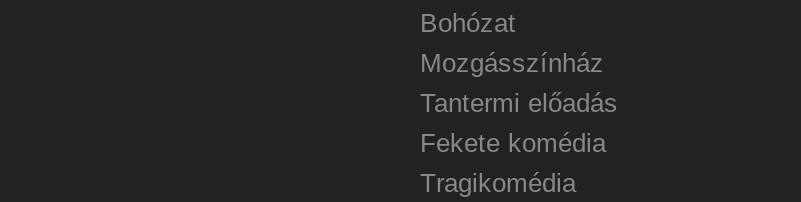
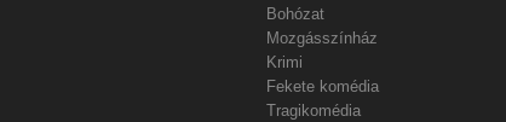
[420,87,618,117] Tantermi előadás -> [266,53,303,71] Krimi

